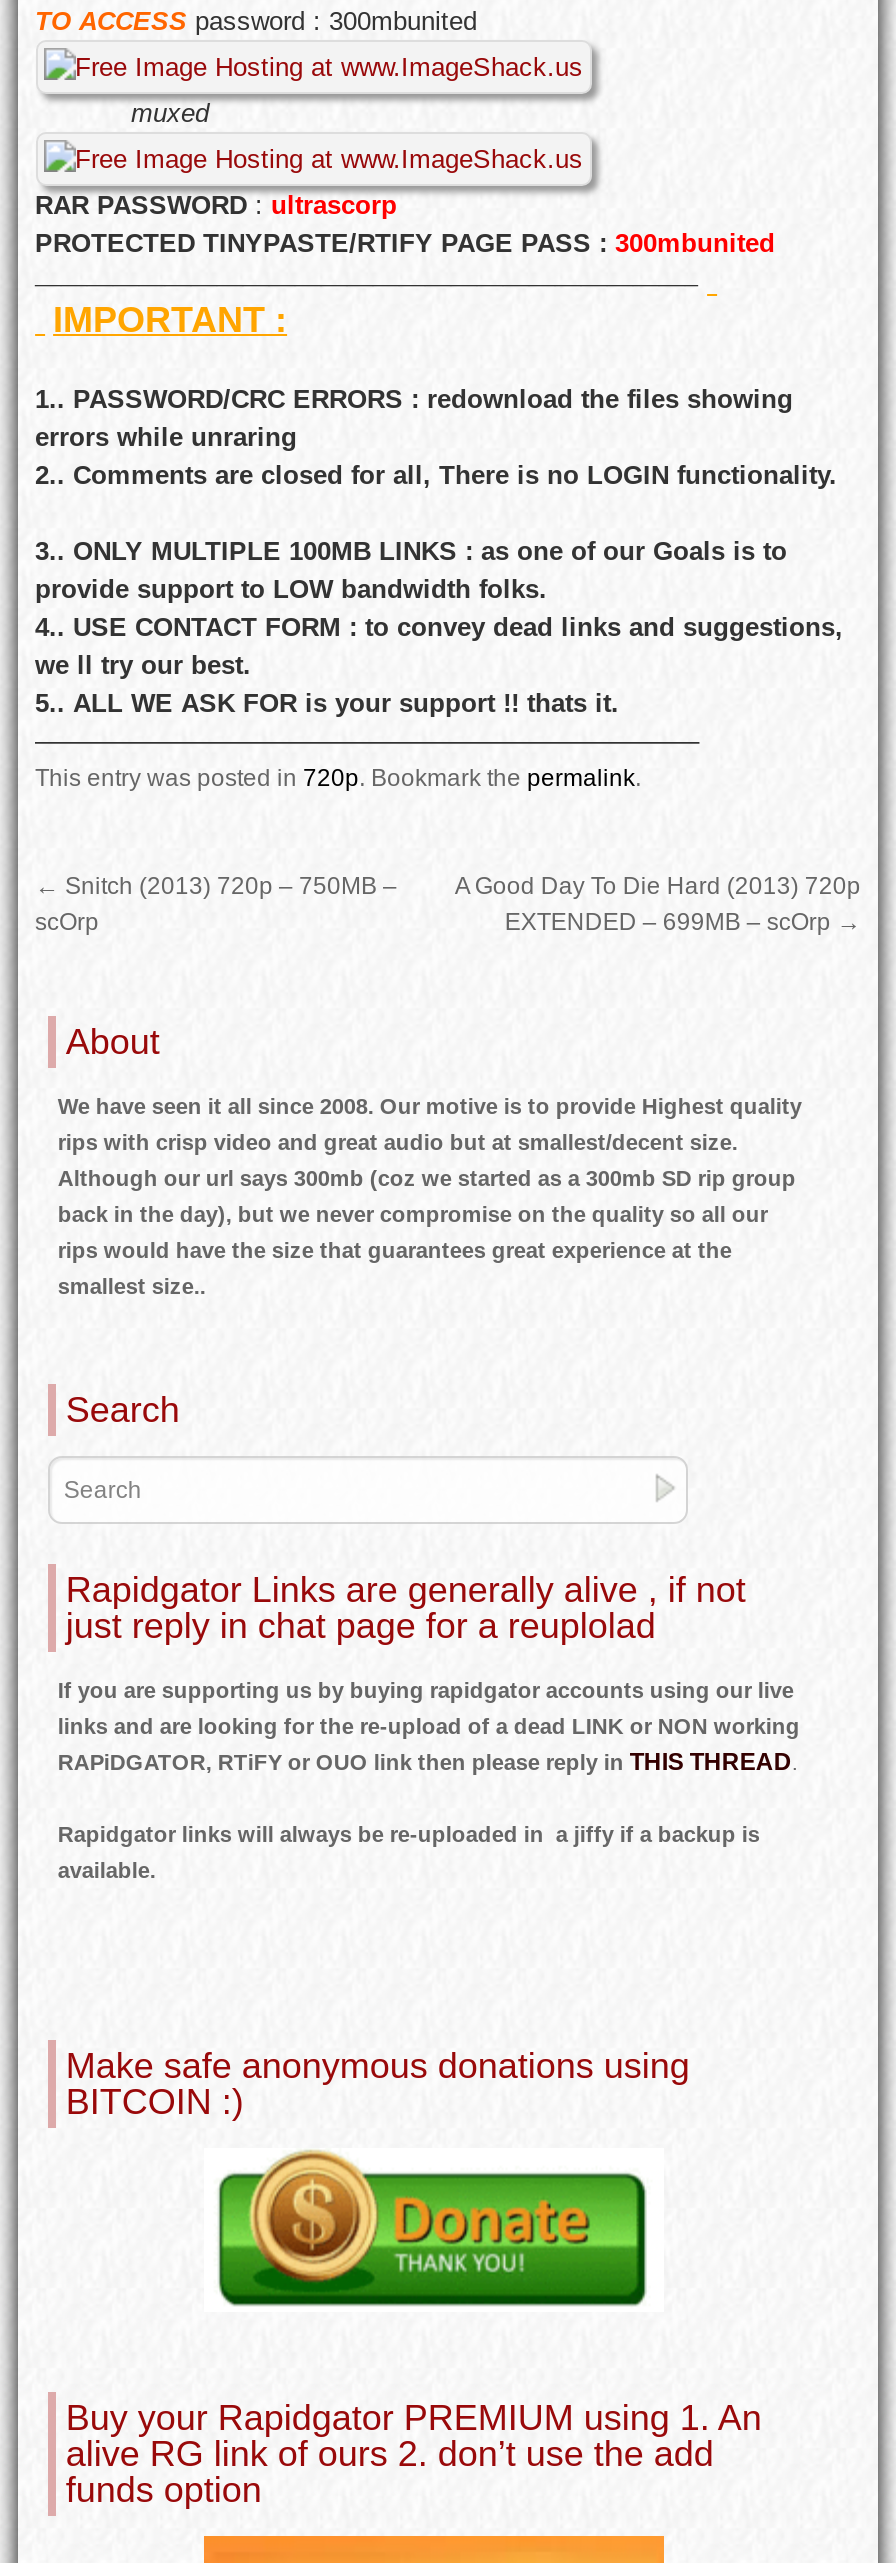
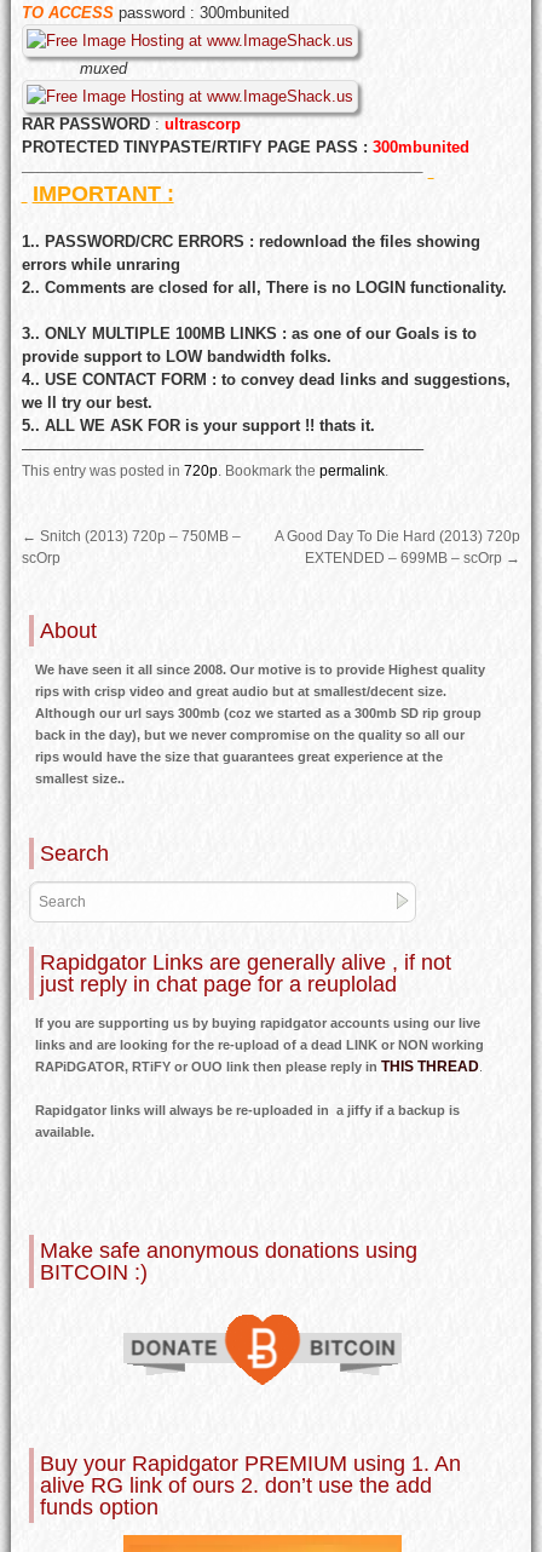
[206,2148,662,2308] [image] -> [123,1301,402,1396] [image]

